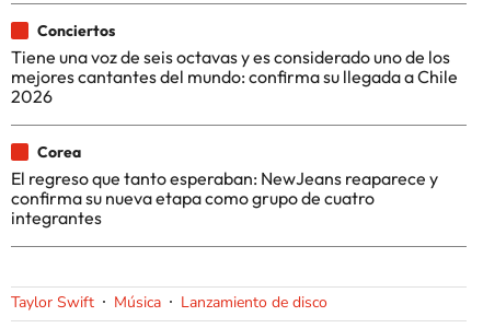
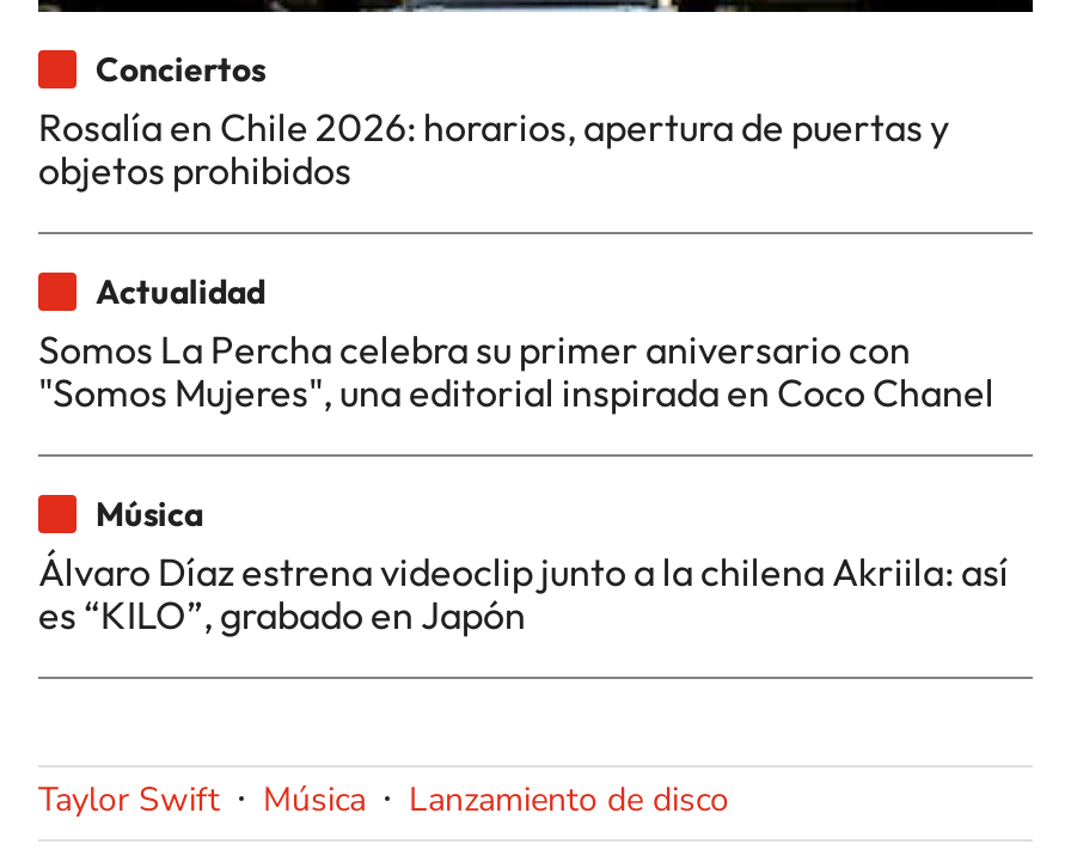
[11,45,458,228] Tiene una voz de seis octavas y es considerado uno de los | mejores cantantes del mundo: confirma su llegada a Chile | 2026 | Corea | El regreso que tanto esperaban: NewJeans reaparece y | confirma su nueva etapa como grupo de cuatro | integrantes -> [38,102,1009,637] Rosalía en Chile 2026: horarios, apertura de puertas y | objetos prohibidos | Actualidad | Somos La Percha celebra su primer aniversario con | "Somos Mujeres", una editorial inspirada en Coco Chanel | Música | Álvaro Díaz estrena videoclip junto a la chilena Akriila: así | es “KILO”, grabado en Japón

